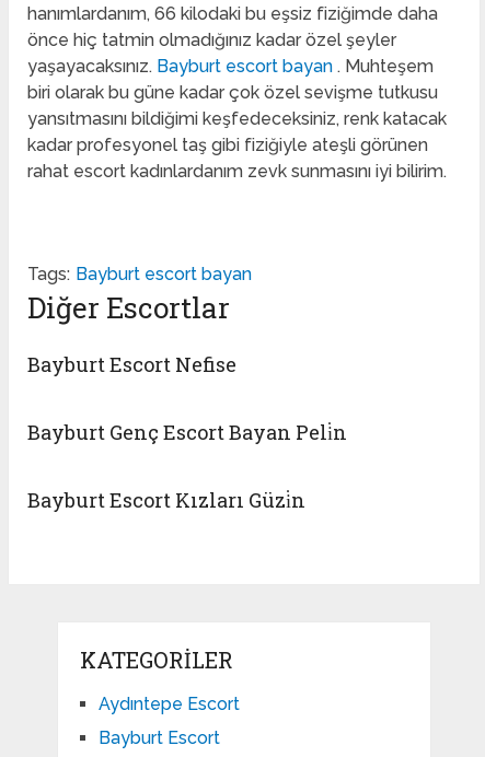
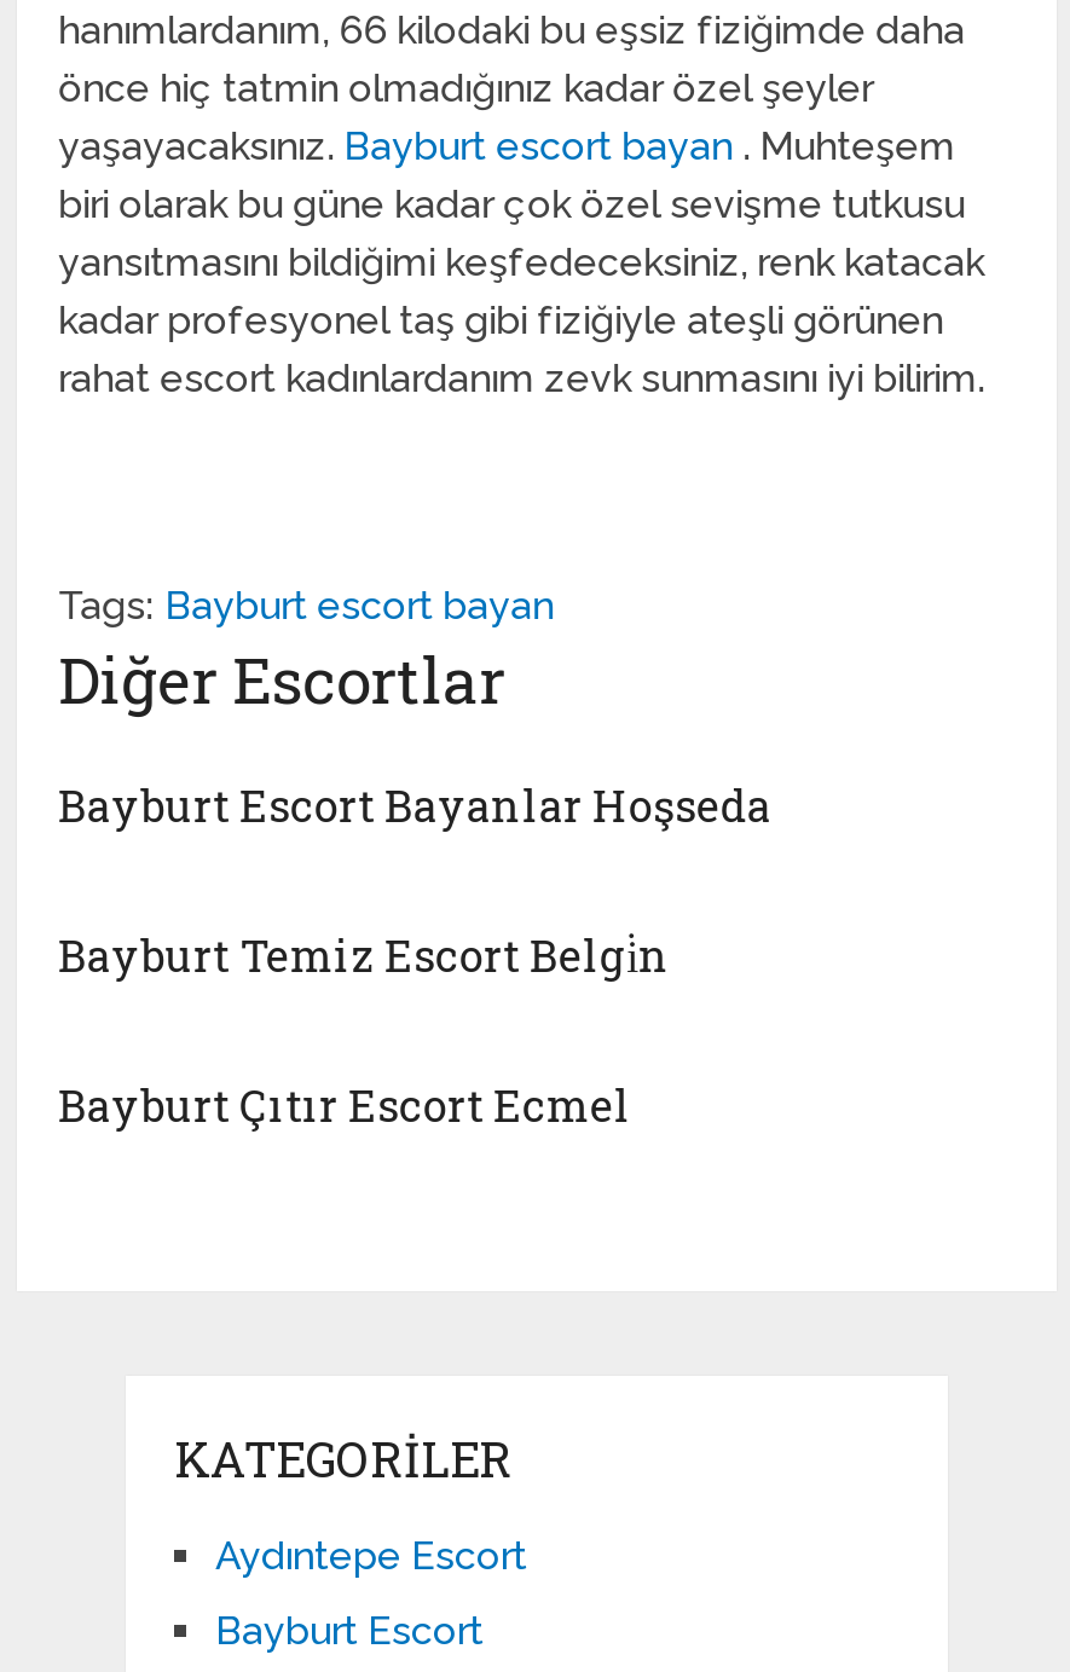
[27,351,237,378] Bayburt Escort Nefise -> [58,777,772,835] Bayburt Escort Bayanlar Hoşseda
[27,419,347,445] Bayburt Genç Escort Bayan Peli̇n -> [58,927,670,985] Bayburt Temiz Escort Belgi̇n
[27,487,306,513] Bayburt Escort Kızları Güzi̇n -> [58,1076,631,1134] Bayburt Çıtır Escort Ecmel

